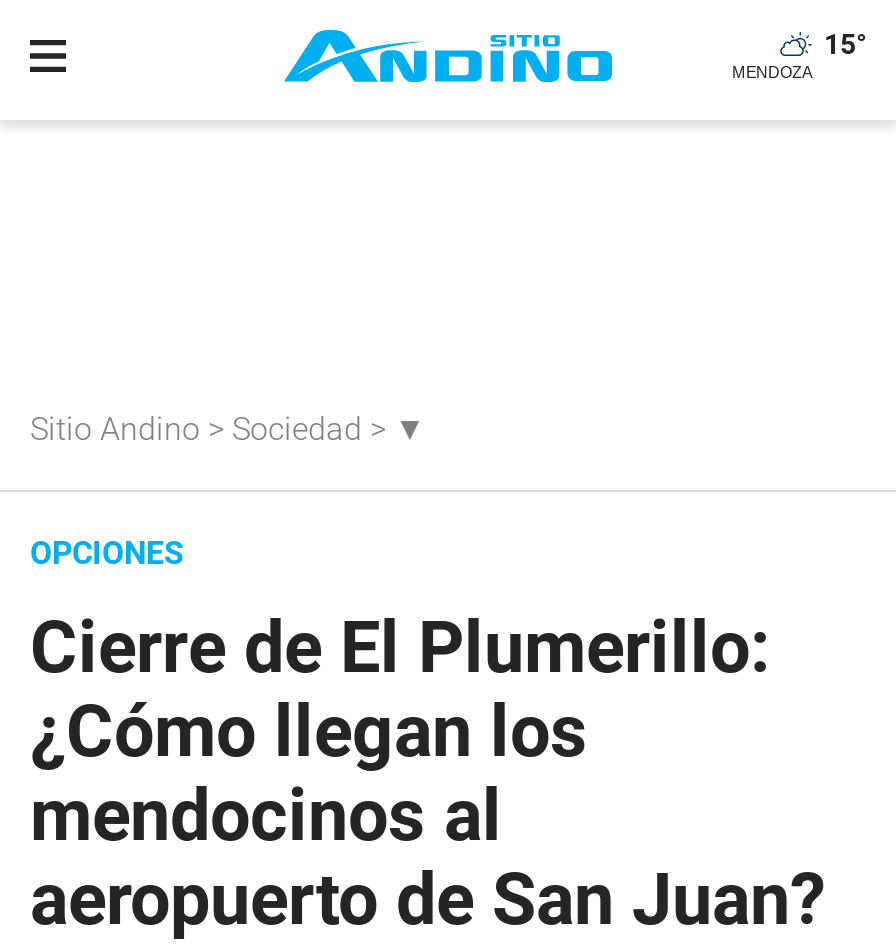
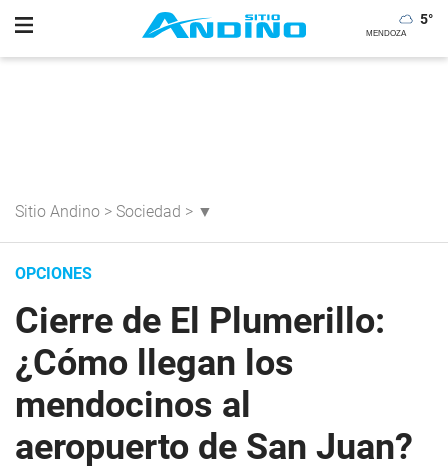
[824,28,866,60] 15° -> [420,11,433,27] 5°

